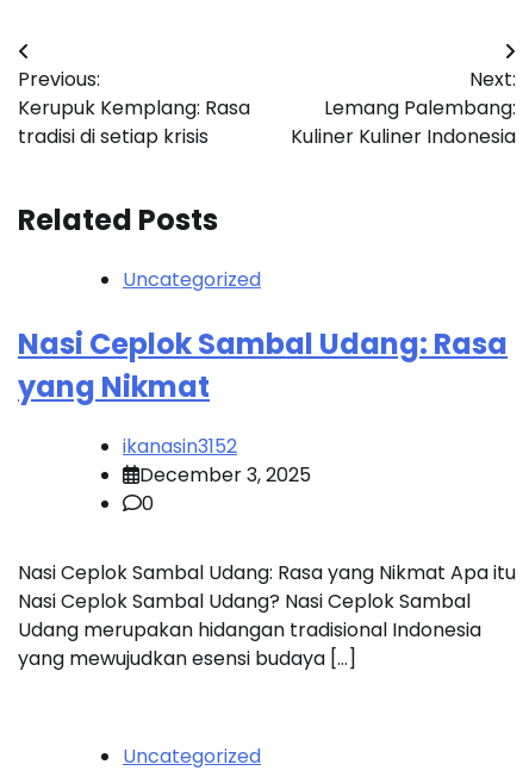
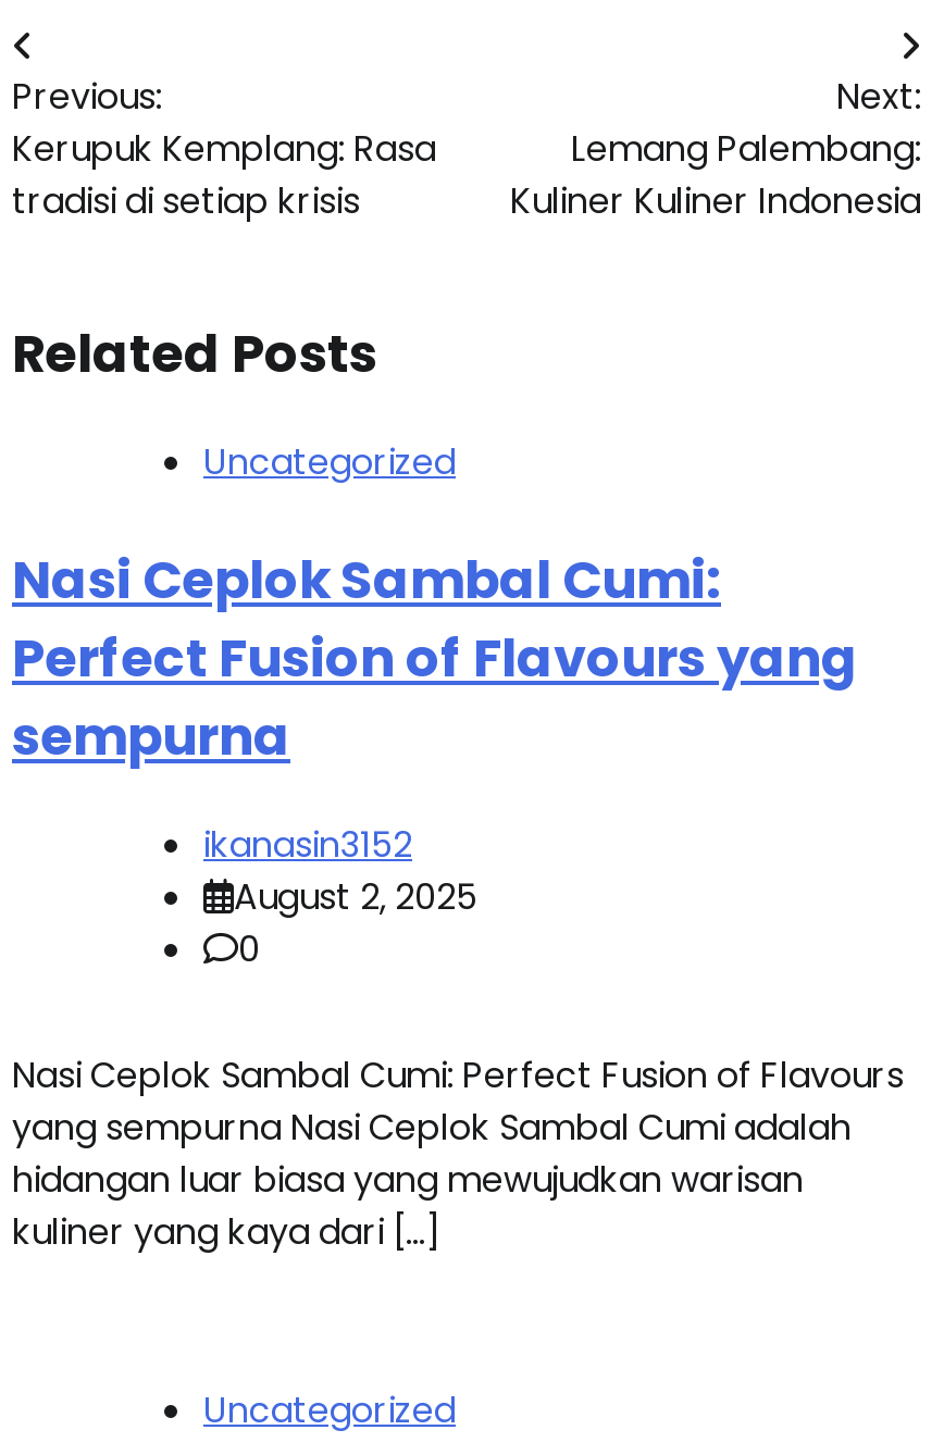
[18,324,508,406] Nasi Ceplok Sambal Udang: Rasa | yang Nikmat -> [12,543,858,772] Nasi Ceplok Sambal Cumi: | Perfect Fusion of Flavours yang | sempurna
[139,461,311,488] December 3, 2025 -> [234,871,477,921] August 2, 2025
[18,559,516,672] Nasi Ceplok Sambal Udang: Rasa yang Nikmat Apa itu | Nasi Ceplok Sambal Udang? Nasi Ceplok Sambal | Udang merupakan hidangan tradisional Indonesia | yang mewujudkan esensi budaya […] -> [12,1050,904,1256] Nasi Ceplok Sambal Cumi: Perfect Fusion of Flavours | yang sempurna Nasi Ceplok Sambal Cumi adalah | hidangan luar biasa yang mewujudkan warisan | kuliner yang kaya dari […]

